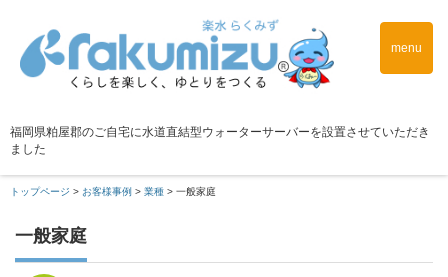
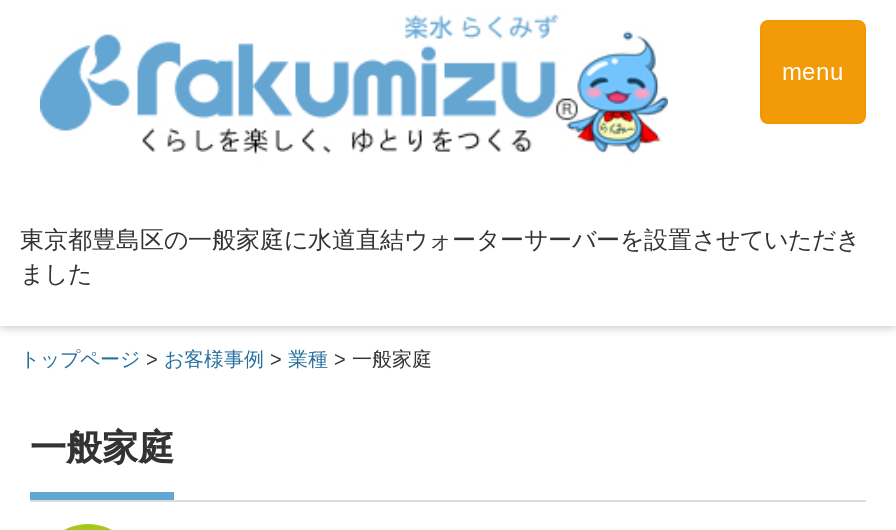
[10,125,430,139] 福岡県粕屋郡のご自宅に水道直結型ウォーターサーバーを設置させていただき -> [20,226,860,254] 東京都豊島区の一般家庭に水道直結ウォーターサーバーを設置させていただき

